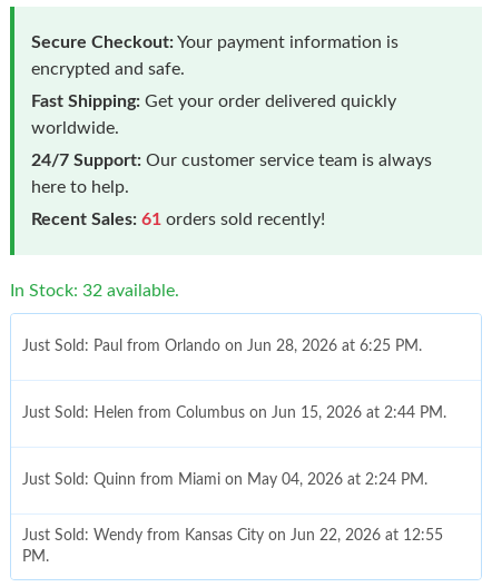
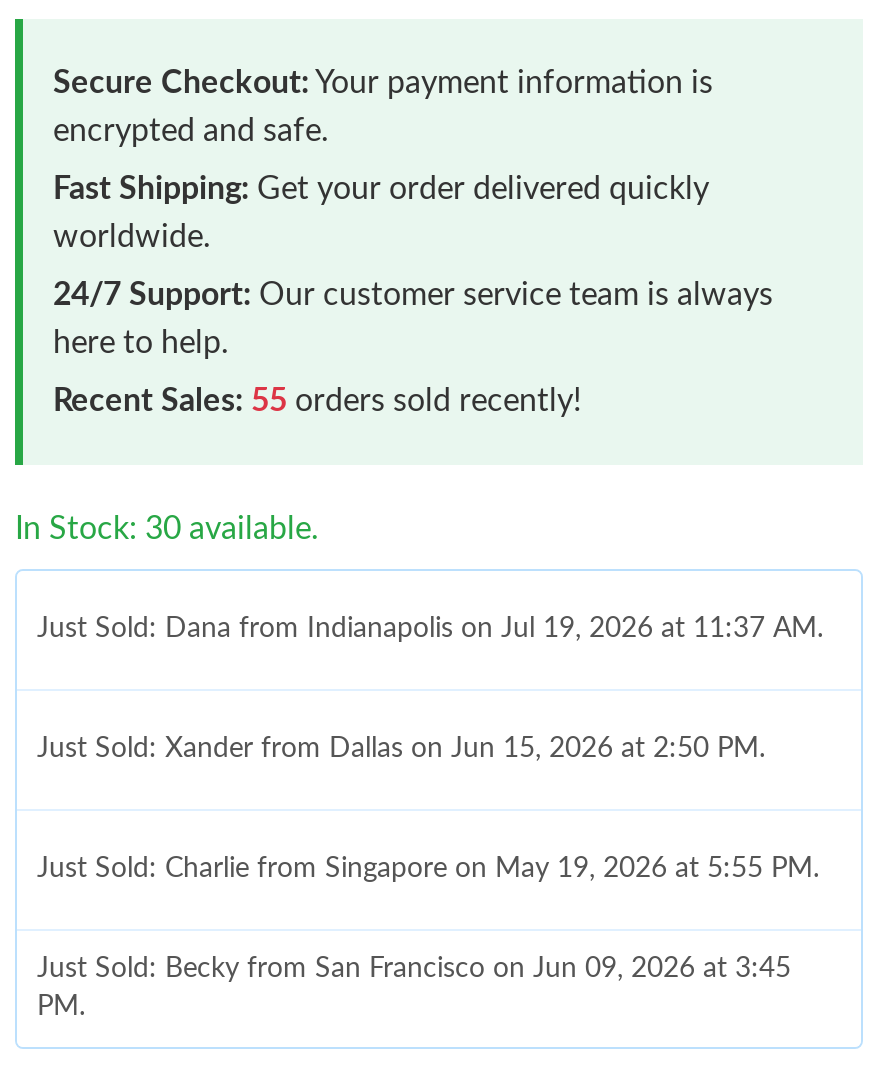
[31,210,325,228] Recent Sales: 61 orders sold recently! -> [53,384,581,416] Recent Sales: 55 orders sold recently!
[10,281,179,299] In Stock: 32 available. -> [15,512,319,544] In Stock: 30 available.
[22,338,422,354] Just Sold: Paul from Orlando on Jun 28, 2026 at 6:25 PM. -> [37,614,823,642] Just Sold: Dana from Indianapolis on Jul 19, 2026 at 11:37 AM.
[22,405,446,420] Just Sold: Helen from Columbus on Jun 15, 2026 at 2:44 PM. -> [37,734,765,762] Just Sold: Xander from Dallas on Jun 15, 2026 at 2:50 PM.
[22,472,427,487] Just Sold: Quinn from Miami on May 04, 2026 at 2:24 PM. -> [37,854,819,882] Just Sold: Charlie from Singapore on May 19, 2026 at 5:55 PM.
[22,528,443,544] Just Sold: Wendy from Kansas City on Jun 22, 2026 at 12:55 -> [37,955,791,983] Just Sold: Becky from San Francisco on Jun 09, 2026 at 3:45

